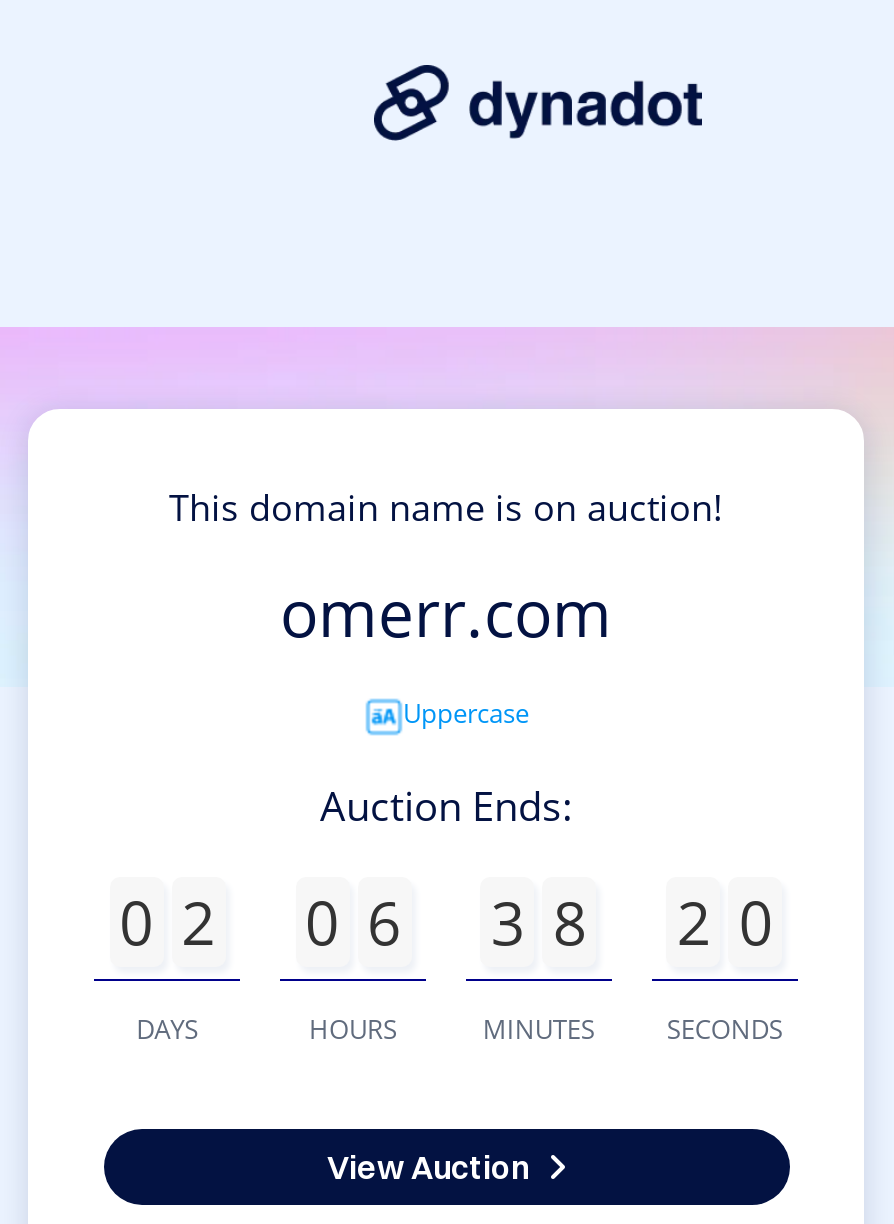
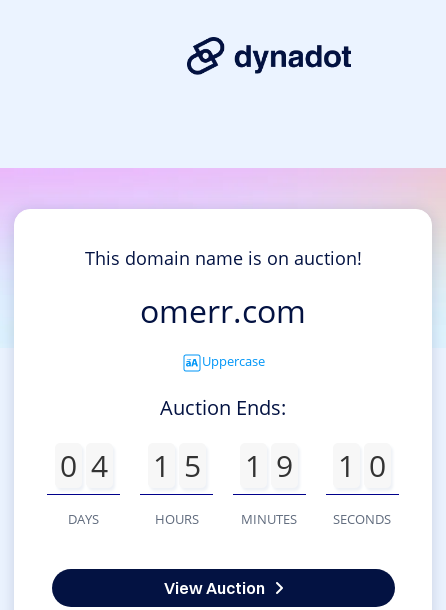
[119,881,215,963] 0 2 -> [60,445,108,486] 0 4
[305,881,401,963] 0 6 -> [152,445,200,486] 1 5
[491,881,587,963] 3 8 -> [245,445,293,486] 1 9
[677,881,773,963] 2 0 -> [338,445,386,486] 1 0

